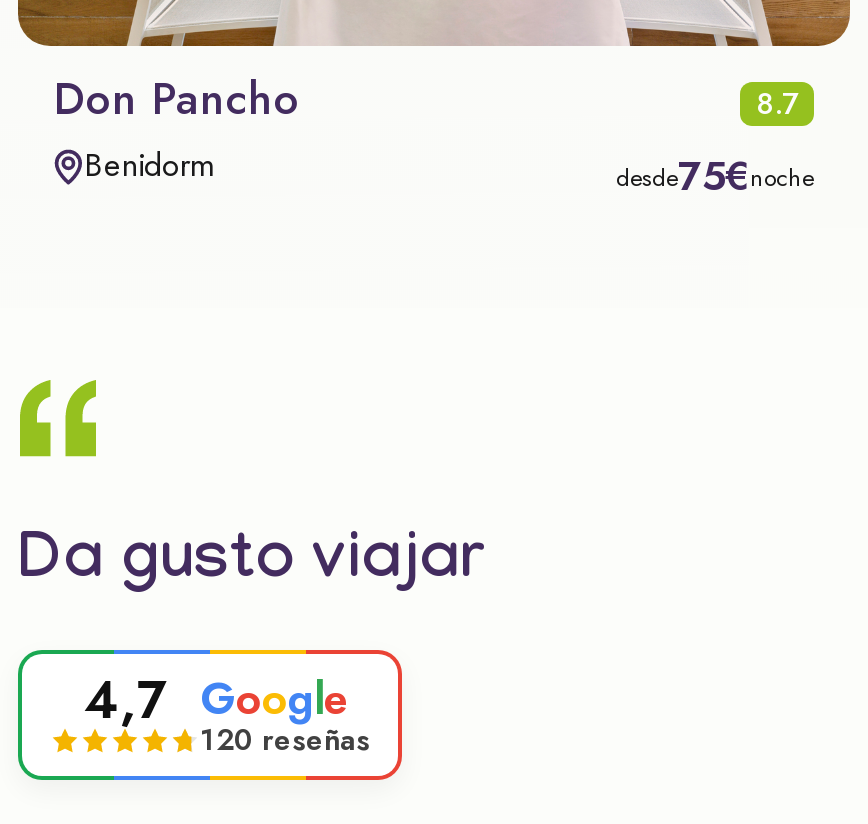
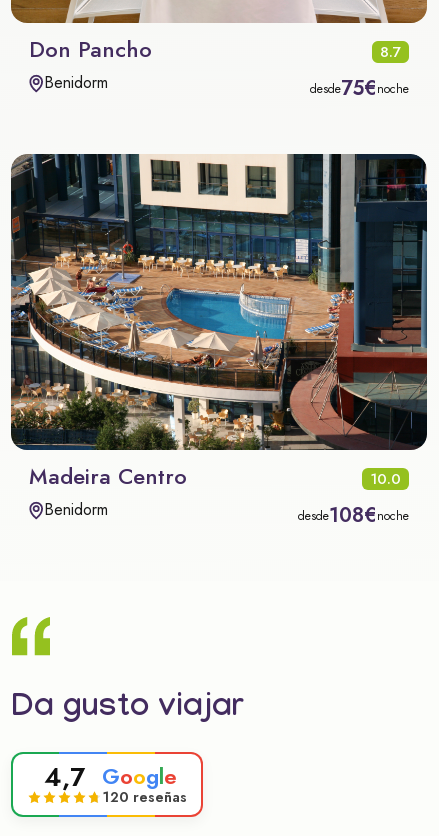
none -> [10,153,428,530] [image] | Madeira Centro | 10.0 | Benidorm | desde108€noche

